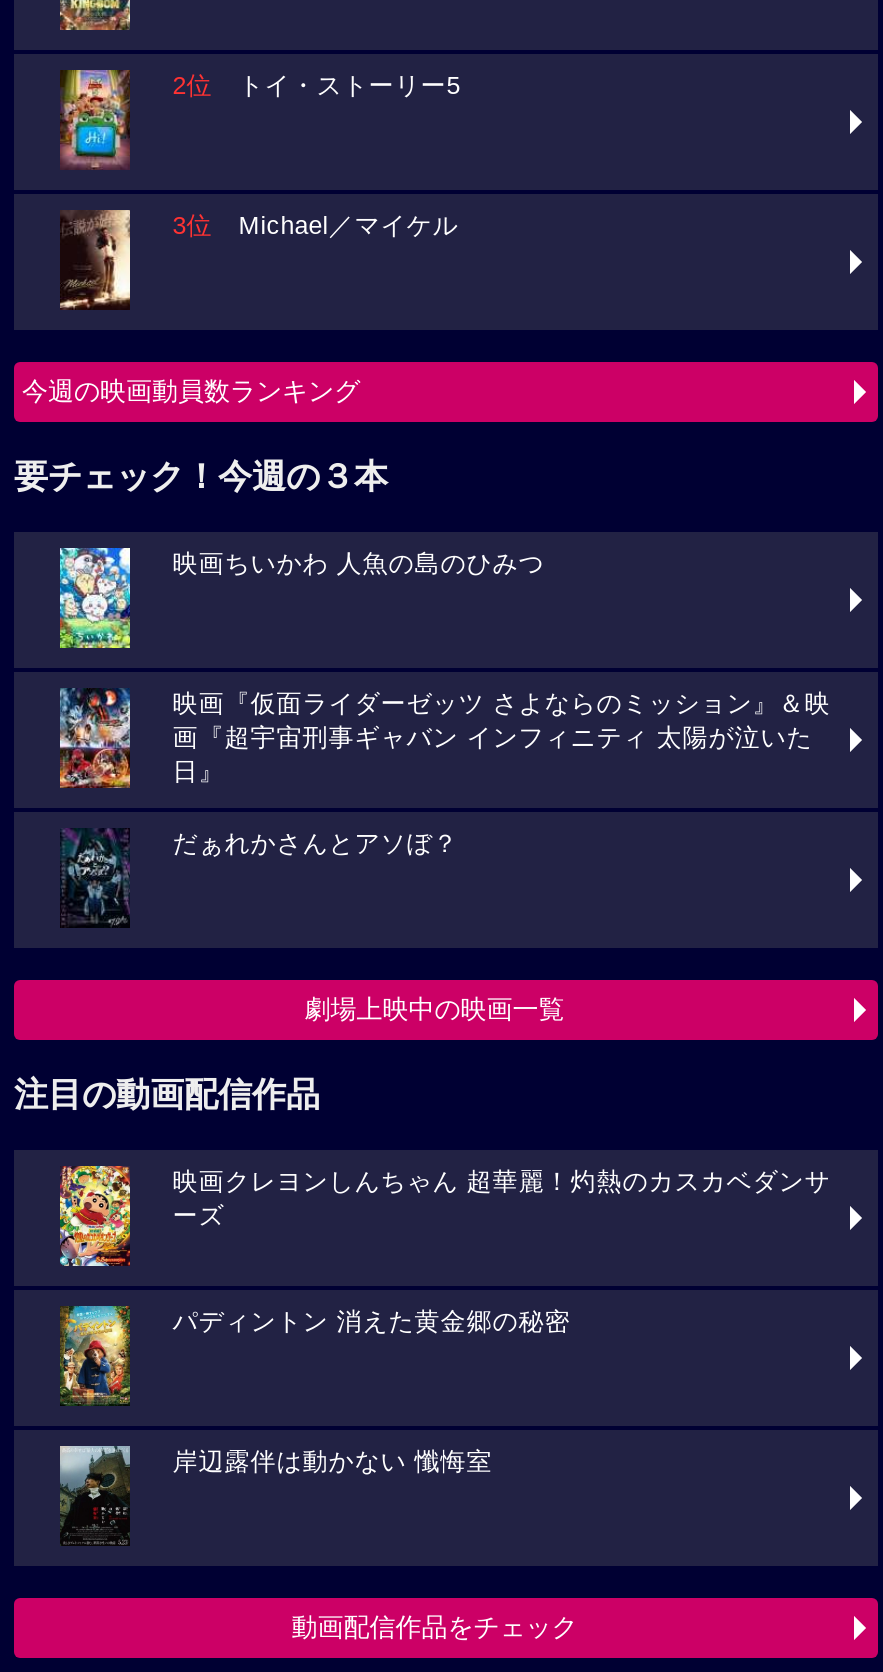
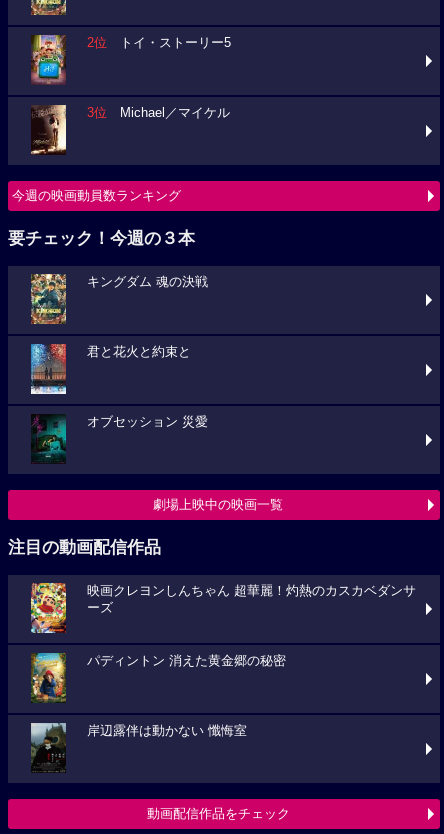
[58,546,545,650] [image] | 映画ちいかわ 人魚の島のひみつ -> [30,273,208,325] [image] | キングダム 魂の決戦
[58,688,831,788] [image] | 映画『仮面ライダーゼッツ さよならのミッション』＆映 | 画『超宇宙刑事ギャバン インフィニティ 太陽が泣いた | 日』 -> [30,343,191,395] [image] | 君と花火と約束と
[62,828,459,924] [image] | だぁれかさんとアソぼ？ -> [31,414,208,461] [image] | オブセッション 災愛

